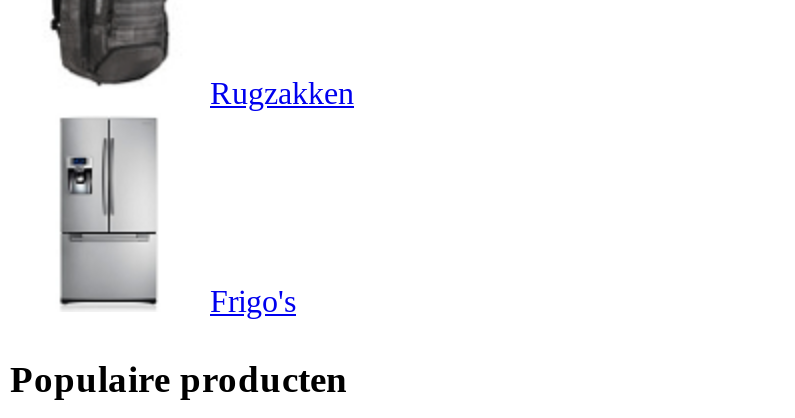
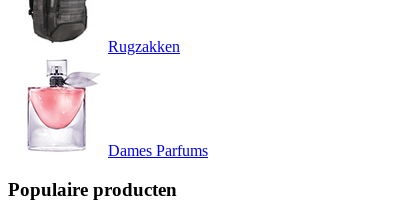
[50,116,296,318] [image] | Frigo's -> [27,59,208,159] [image] | Dames Parfums

